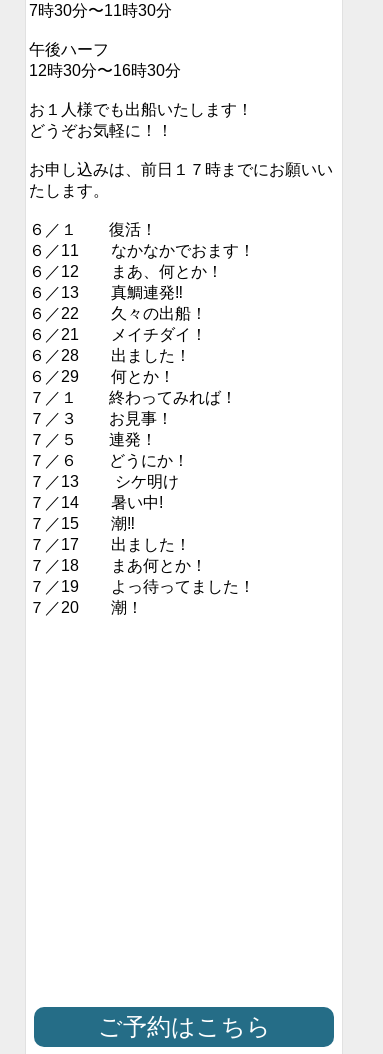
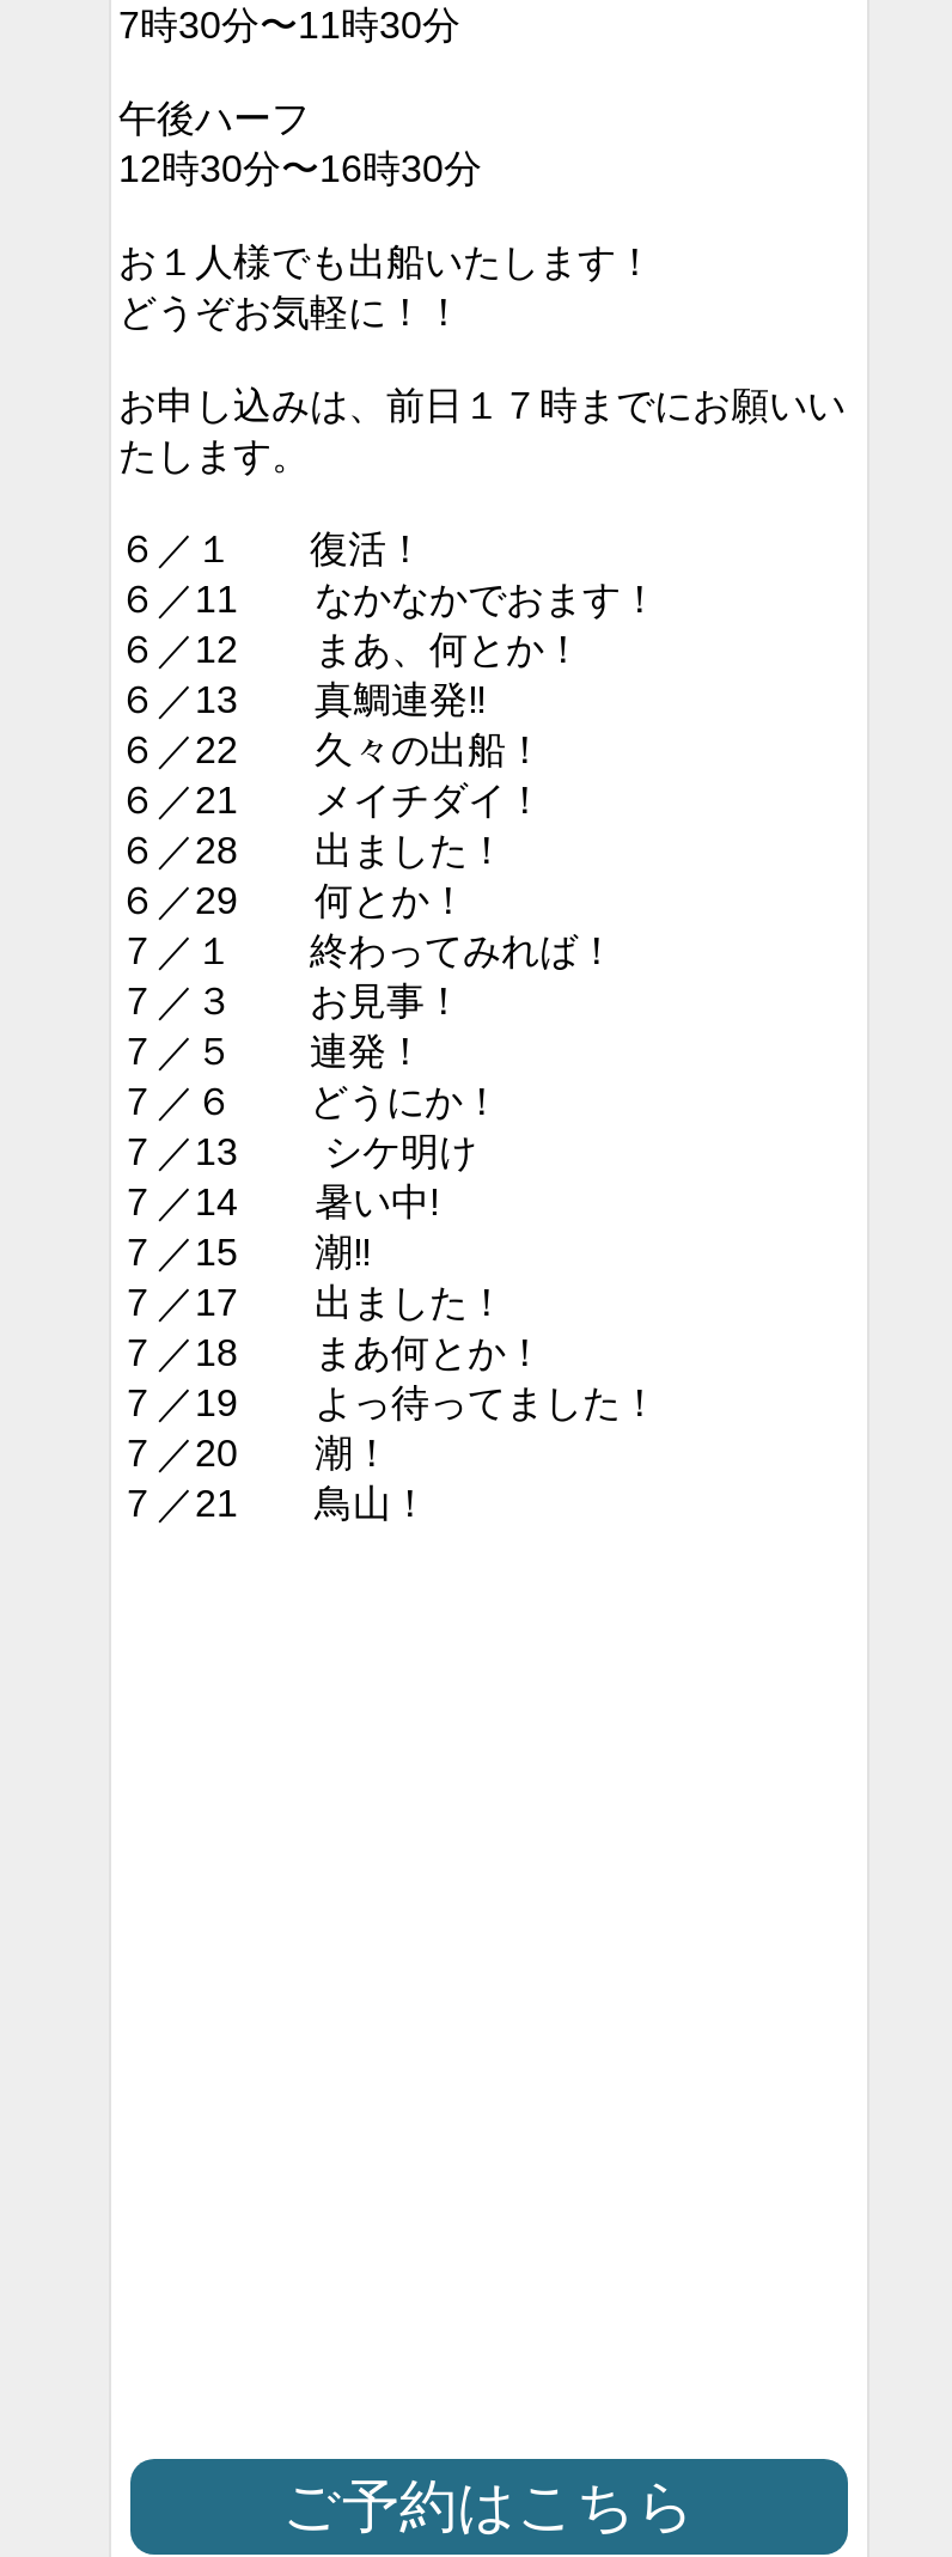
none -> [118,1483,429,1524] ７／21 鳥山！

